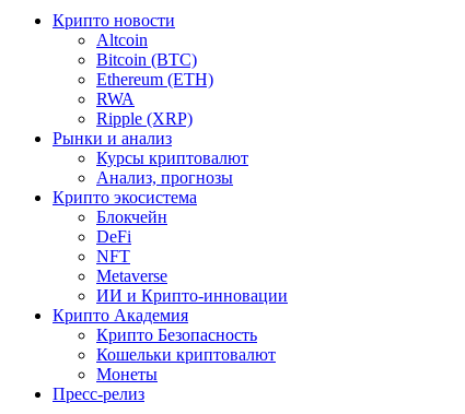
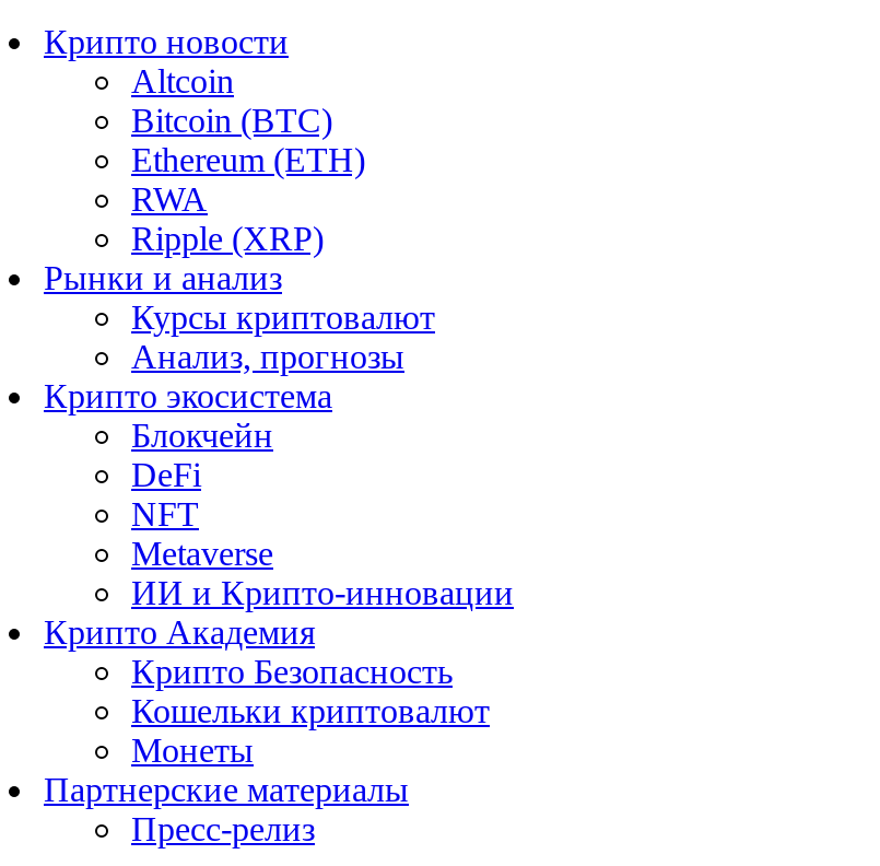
none -> [44,771,409,808] Партнерские материалы

